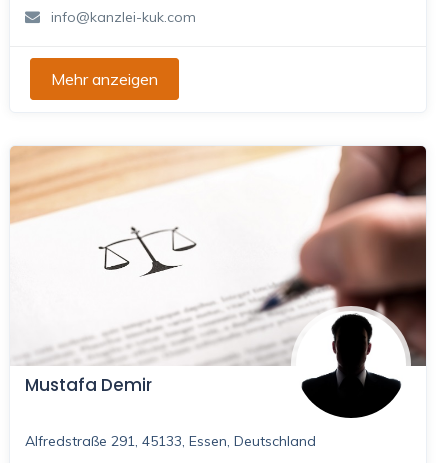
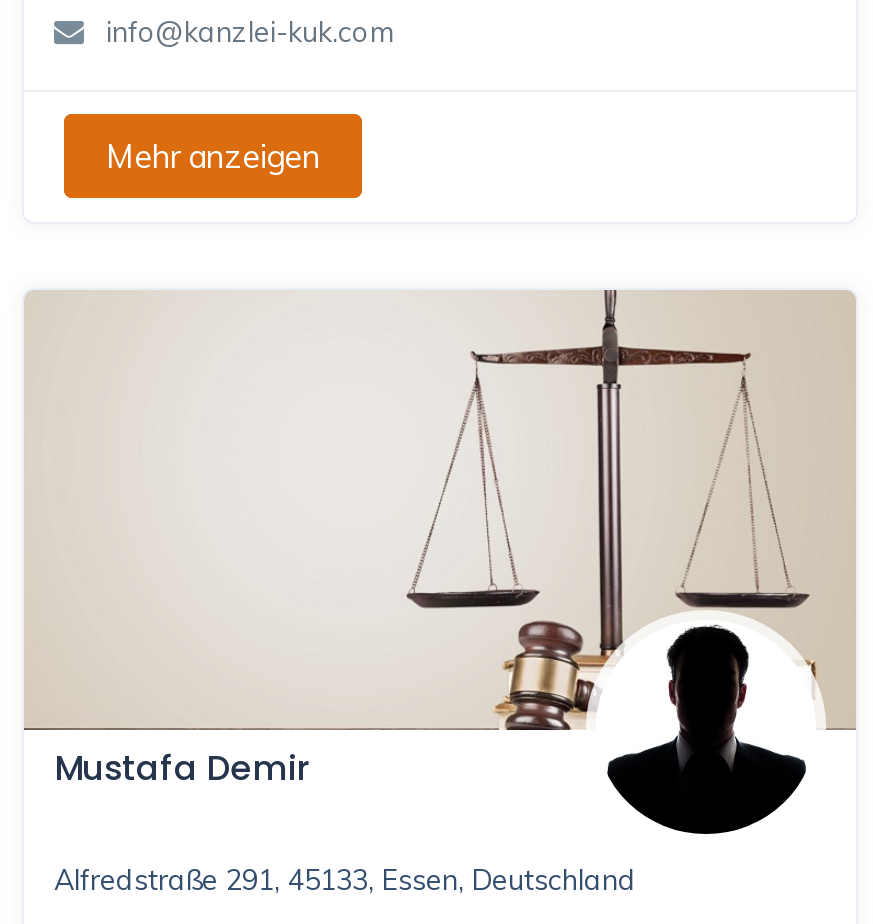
[10,145,427,366] [image] -> [24,290,856,732] [image]

